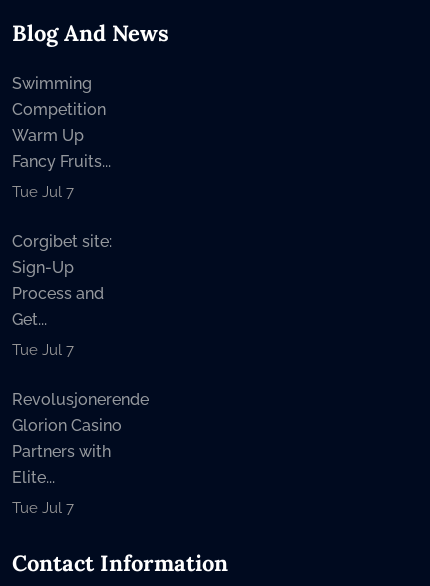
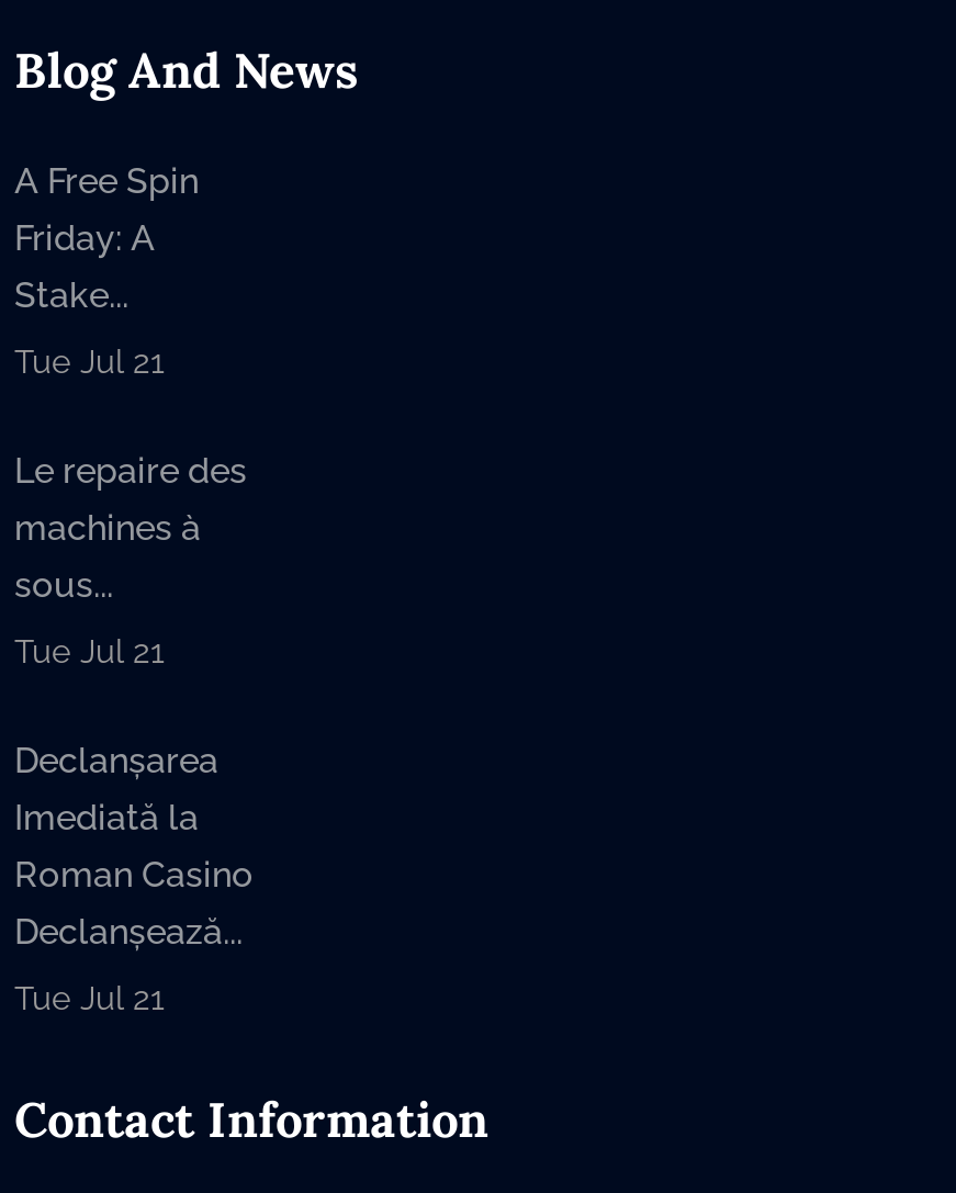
[12,74,111,171] Swimming | Competition | Warm Up | Fancy Fruits... -> [14,160,199,316] A Free Spin | Friday: A | Stake...
[12,183,74,201] Tue Jul 7 -> [14,343,164,382] Tue Jul 21
[12,232,112,329] Corgibet site: | Sign-Up | Process and | Get... -> [14,450,247,606] Le repaire des | machines à | sous...
[12,341,74,359] Tue Jul 7 -> [14,632,164,672] Tue Jul 21
[12,390,149,487] Revolusjonerende | Glorion Casino | Partners with | Elite... -> [14,740,254,953] Declanșarea | Imediată la | Roman Casino | Declanșează...
[12,499,74,517] Tue Jul 7 -> [14,979,164,1019] Tue Jul 21

